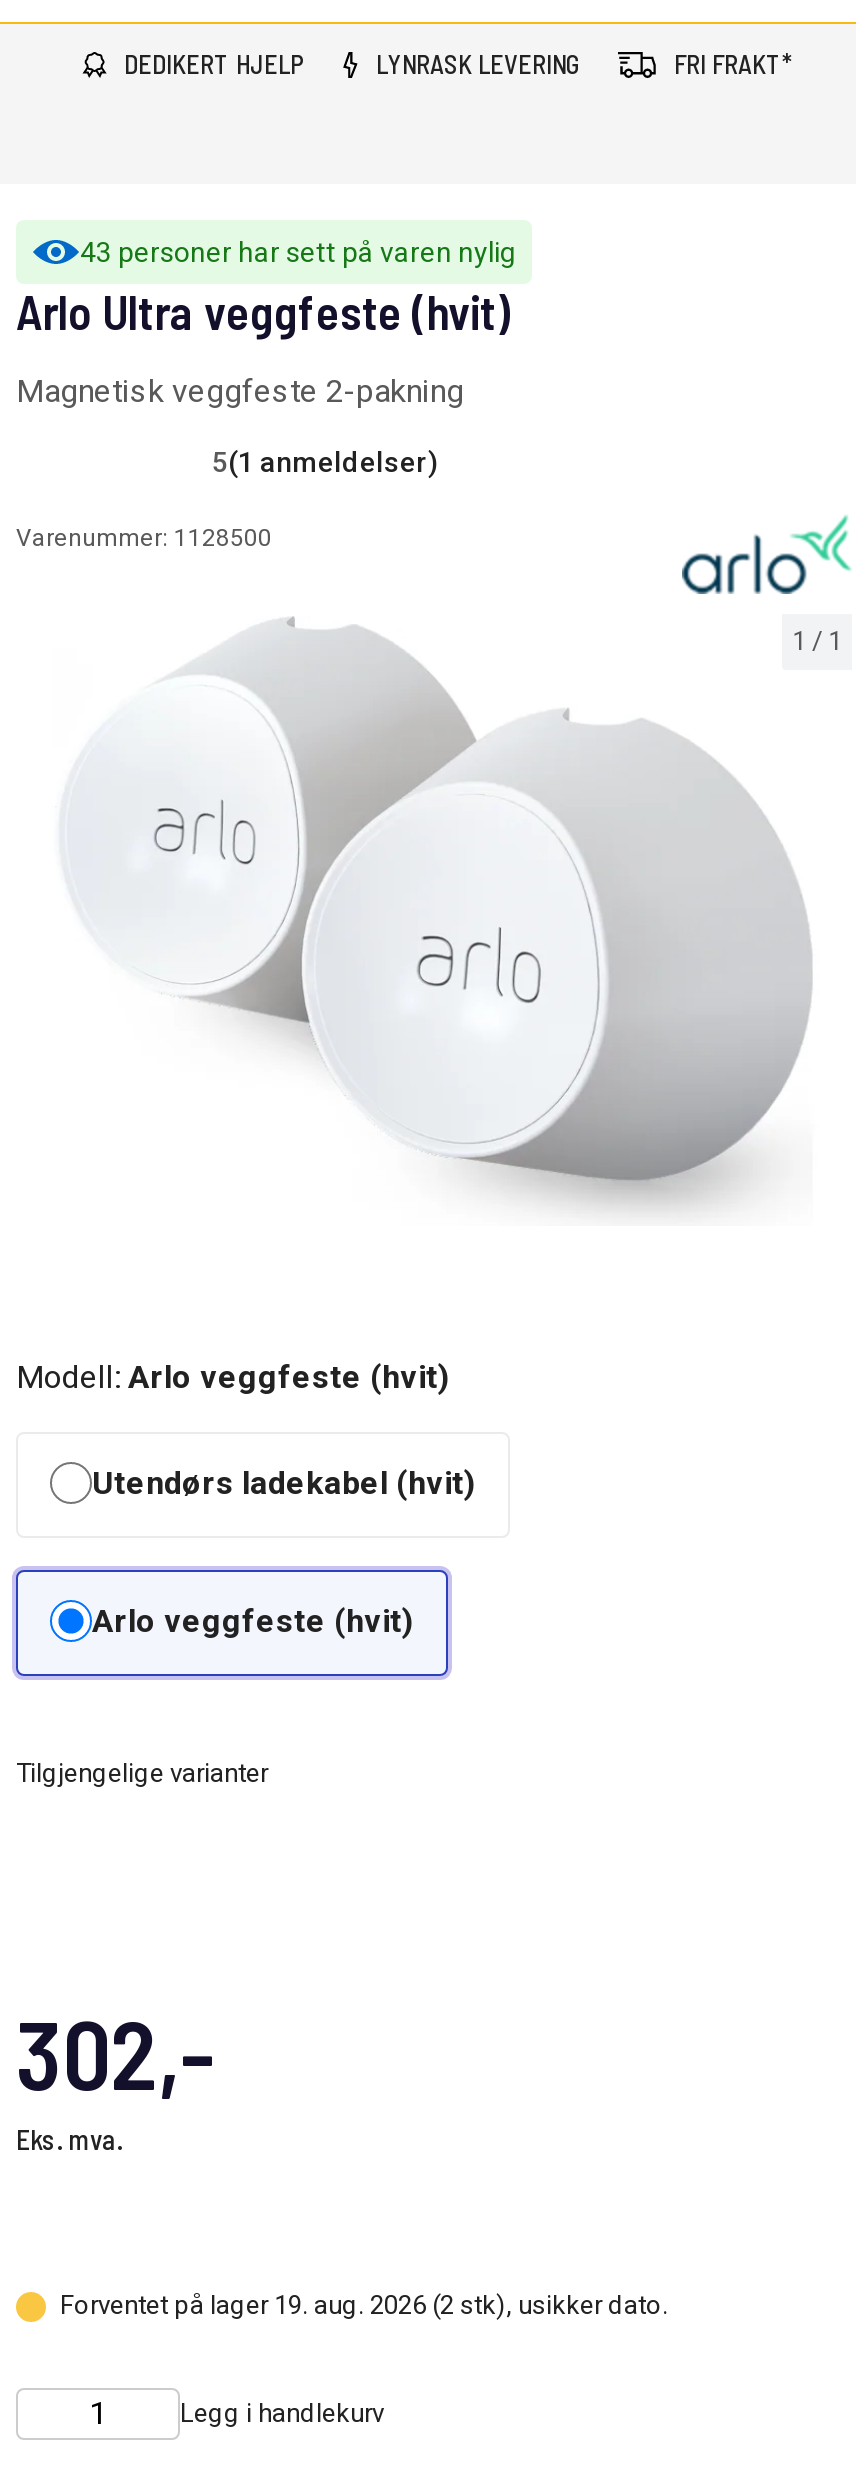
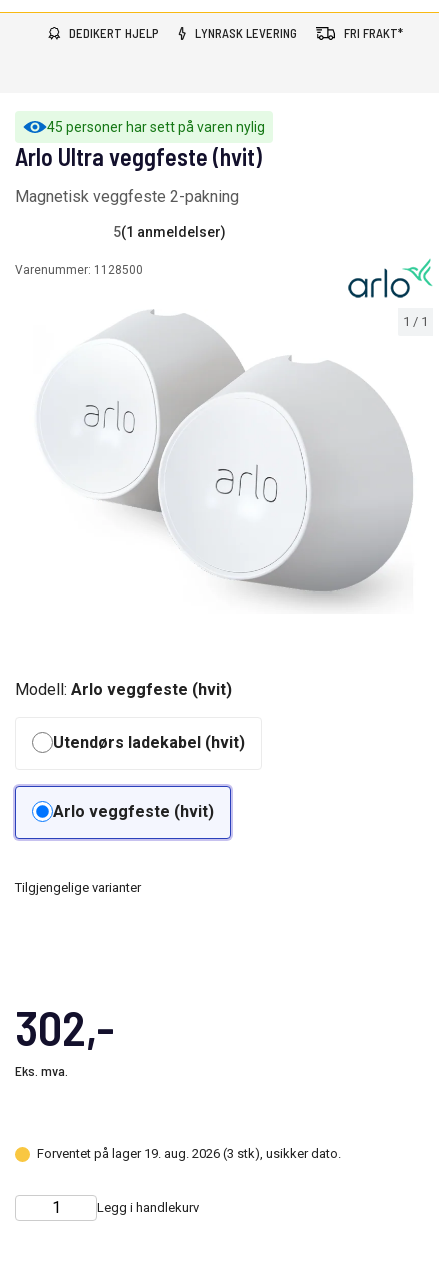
[80,236,516,268] 43 personer har sett på varen nylig -> [47,119,265,135] 45 personer har sett på varen nylig
[60,2290,668,2320] Forventet på lager 19. aug. 2026 (2 stk), usikker dato. -> [37,1146,341,1161] Forventet på lager 19. aug. 2026 (3 stk), usikker dato.

